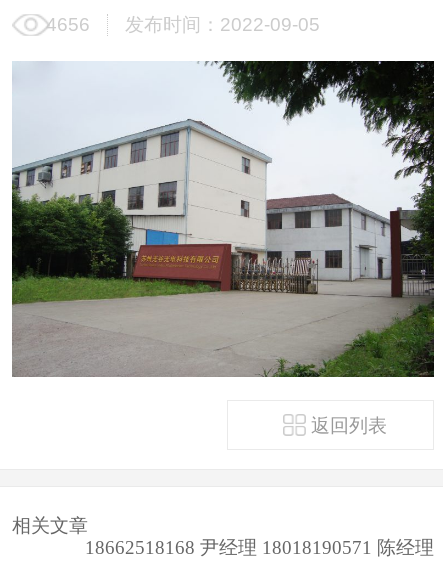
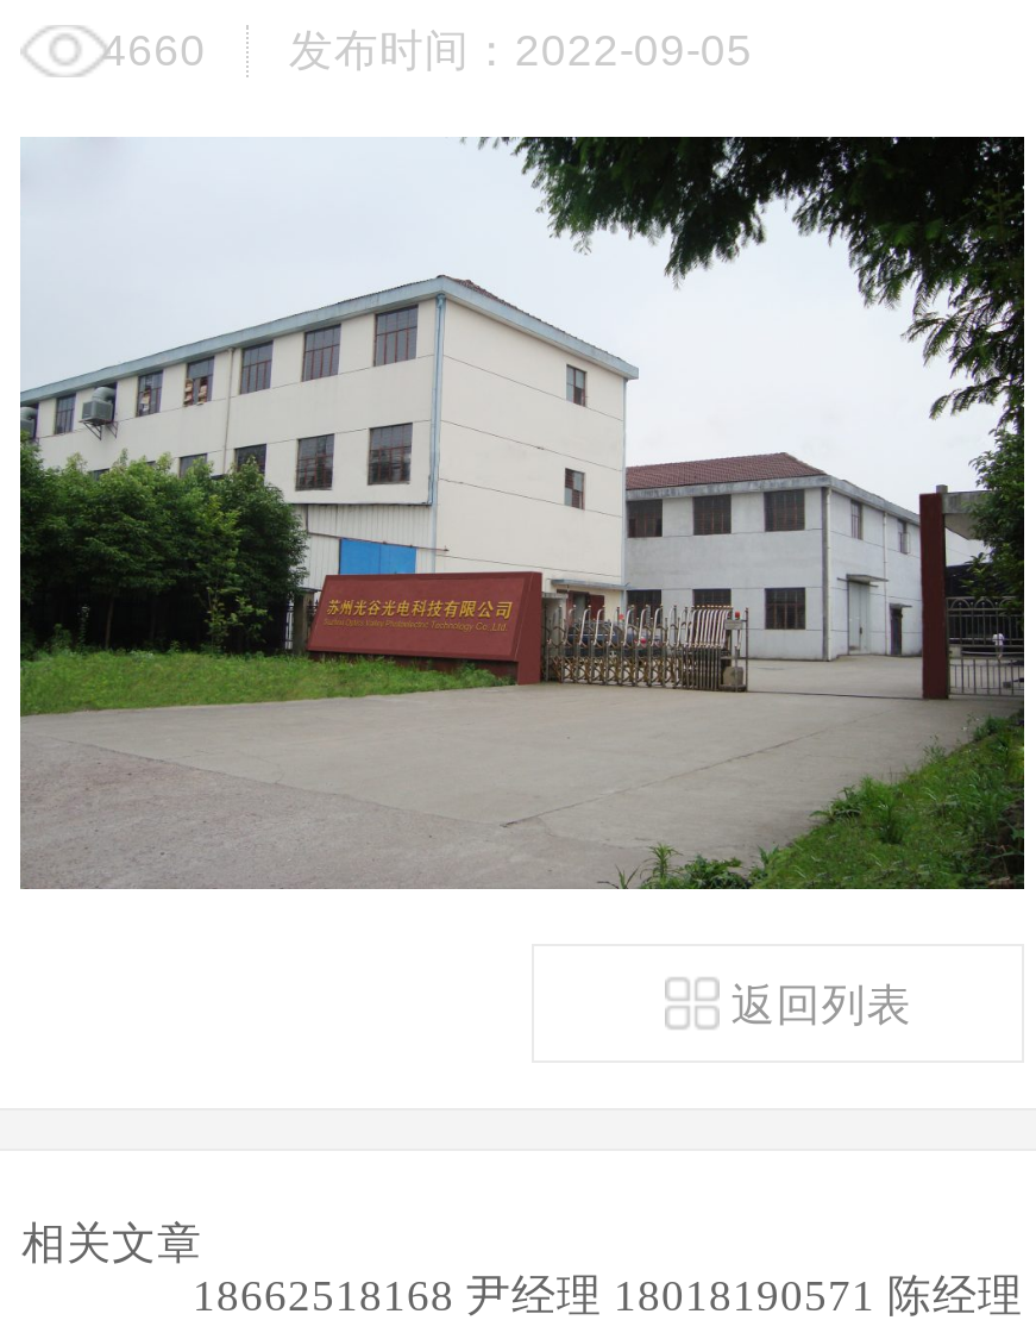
[46,14,320,35] 4656 发布时间：2022-09-05 -> [101,25,752,75] 4660 发布时间：2022-09-05

